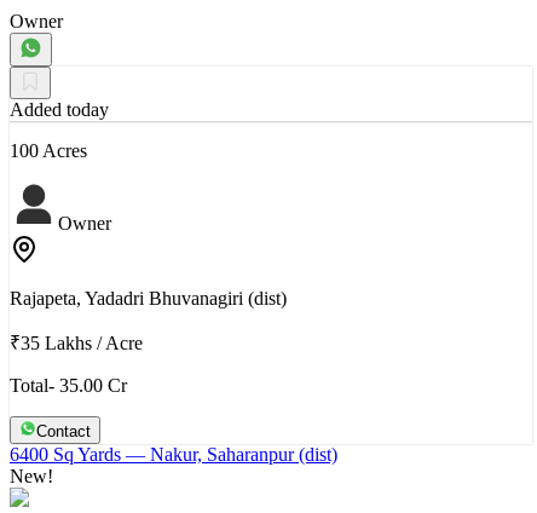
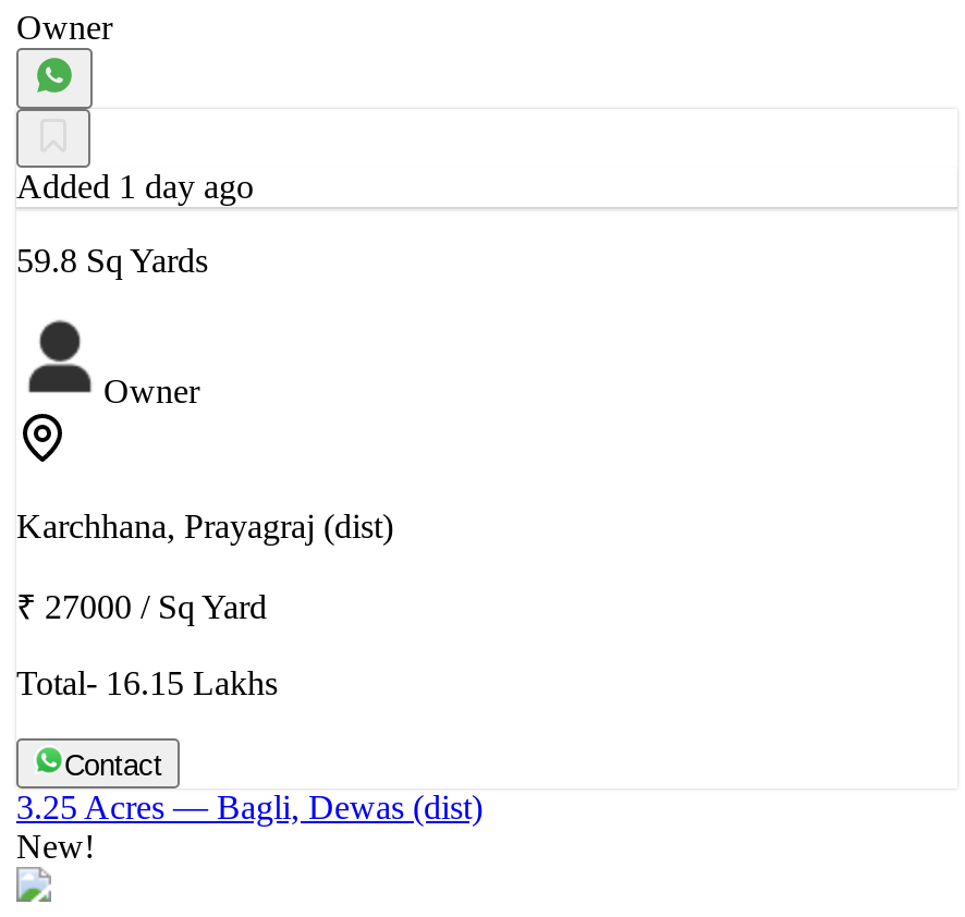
[10,100,109,120] Added today -> [16,169,254,206] Added 1 day ago
[10,141,87,161] 100 Acres -> [16,243,208,280] 59.8 Sq Yards
[10,288,287,309] Rajapeta, Yadadri Bhuvanagiri (dist) -> [16,508,393,545] Karchhana, Prayagraj (dist)
[10,333,143,354] ₹35 Lakhs / Acre -> [16,589,267,626] ₹ 27000 / Sq Yard
[10,376,127,396] Total- 35.00 Cr -> [16,665,278,702] Total- 16.15 Lakhs
[10,445,337,465] 6400 Sq Yards— Nakur, Saharanpur (dist) -> [16,789,482,826] 3.25 Acres— Bagli, Dewas (dist)

